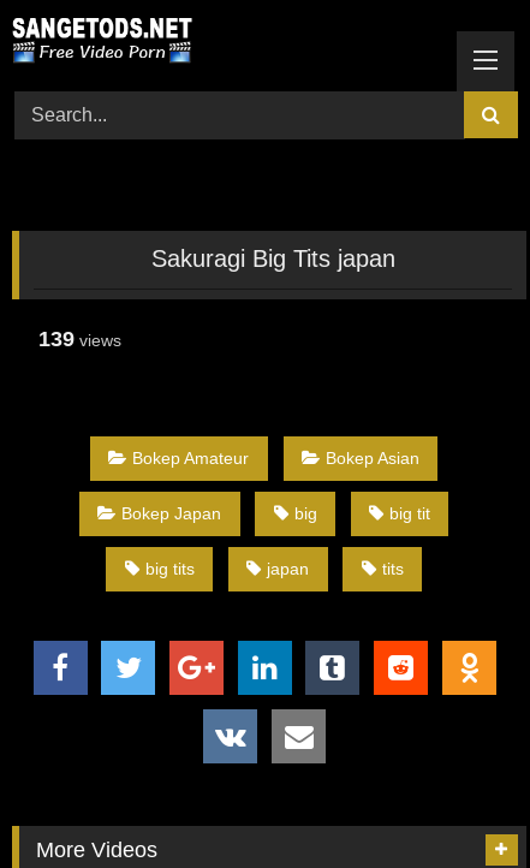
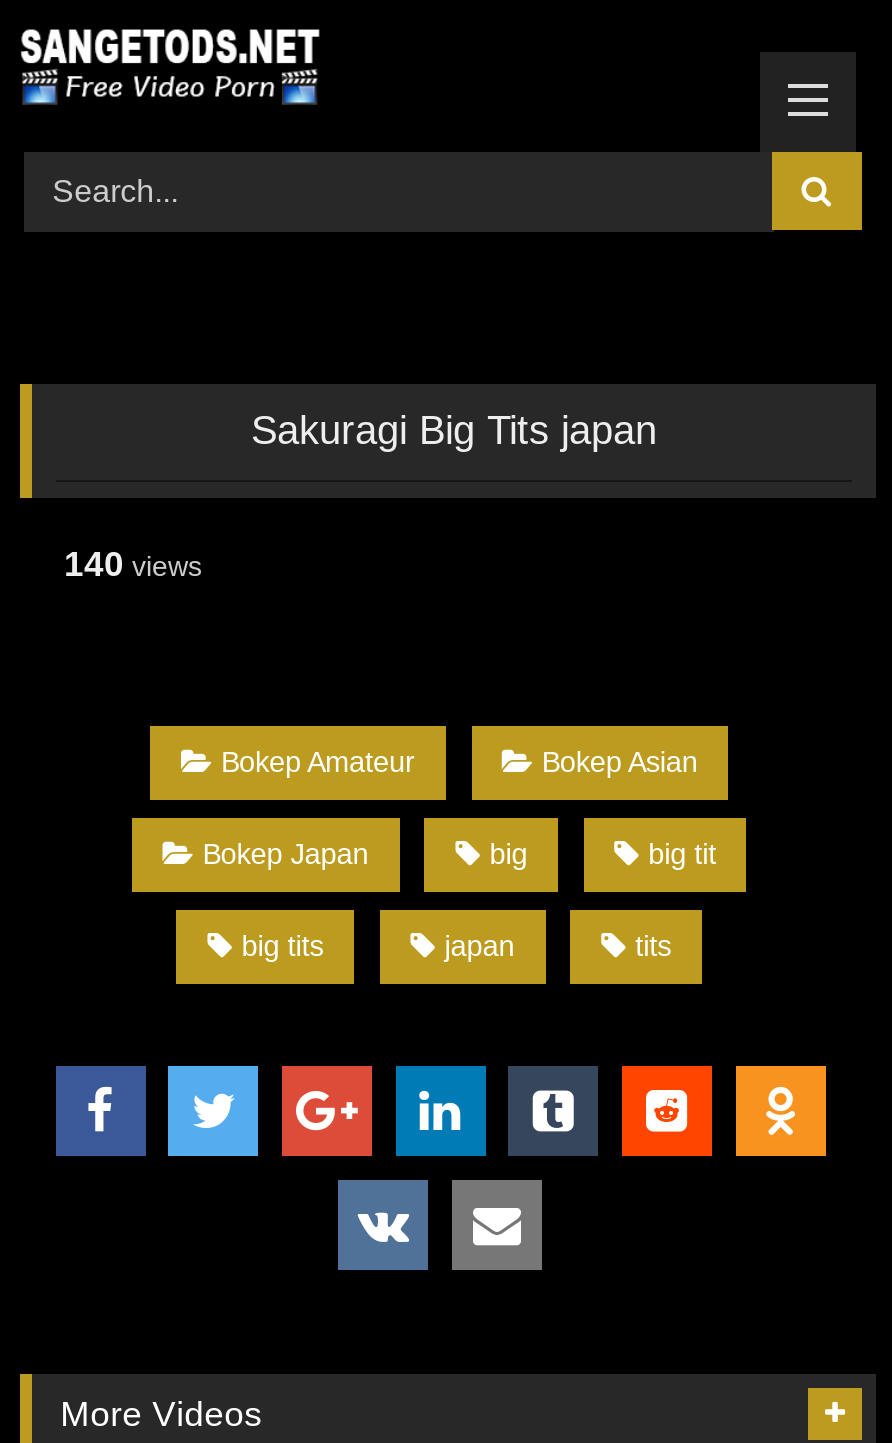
[38,327,121,351] 139 views -> [64,544,202,584] 140 views

